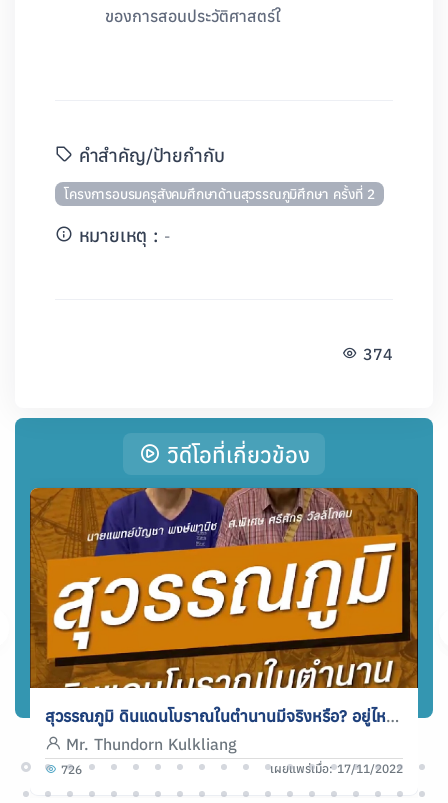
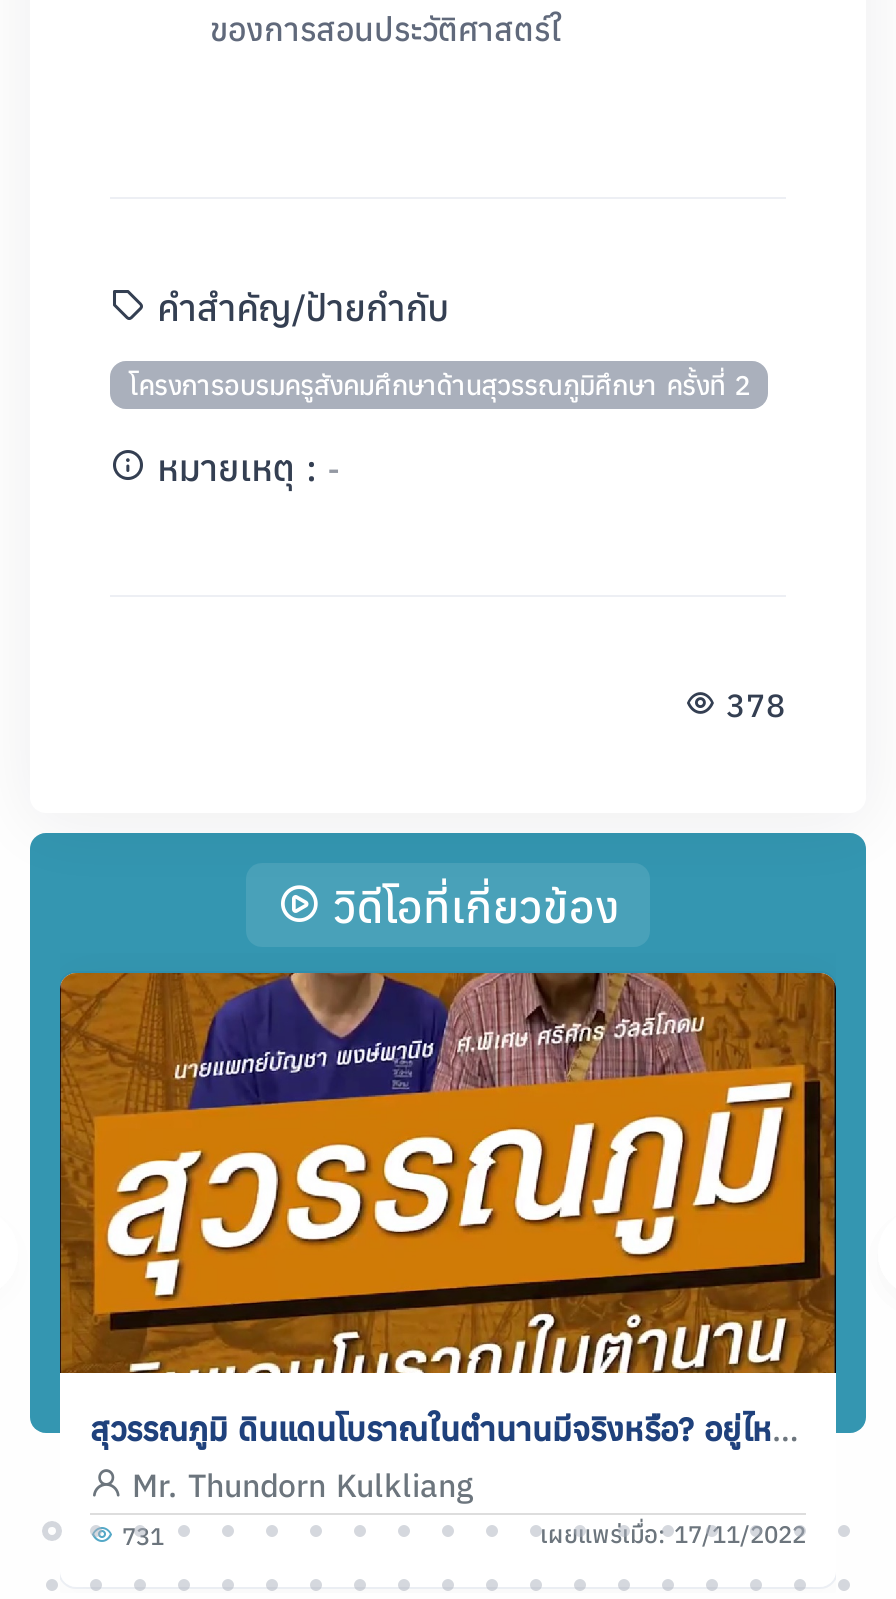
[358,344,393,364] 374 -> [716,685,786,725] 378
[57,762,82,777] 726 -> [114,1521,164,1551] 731

